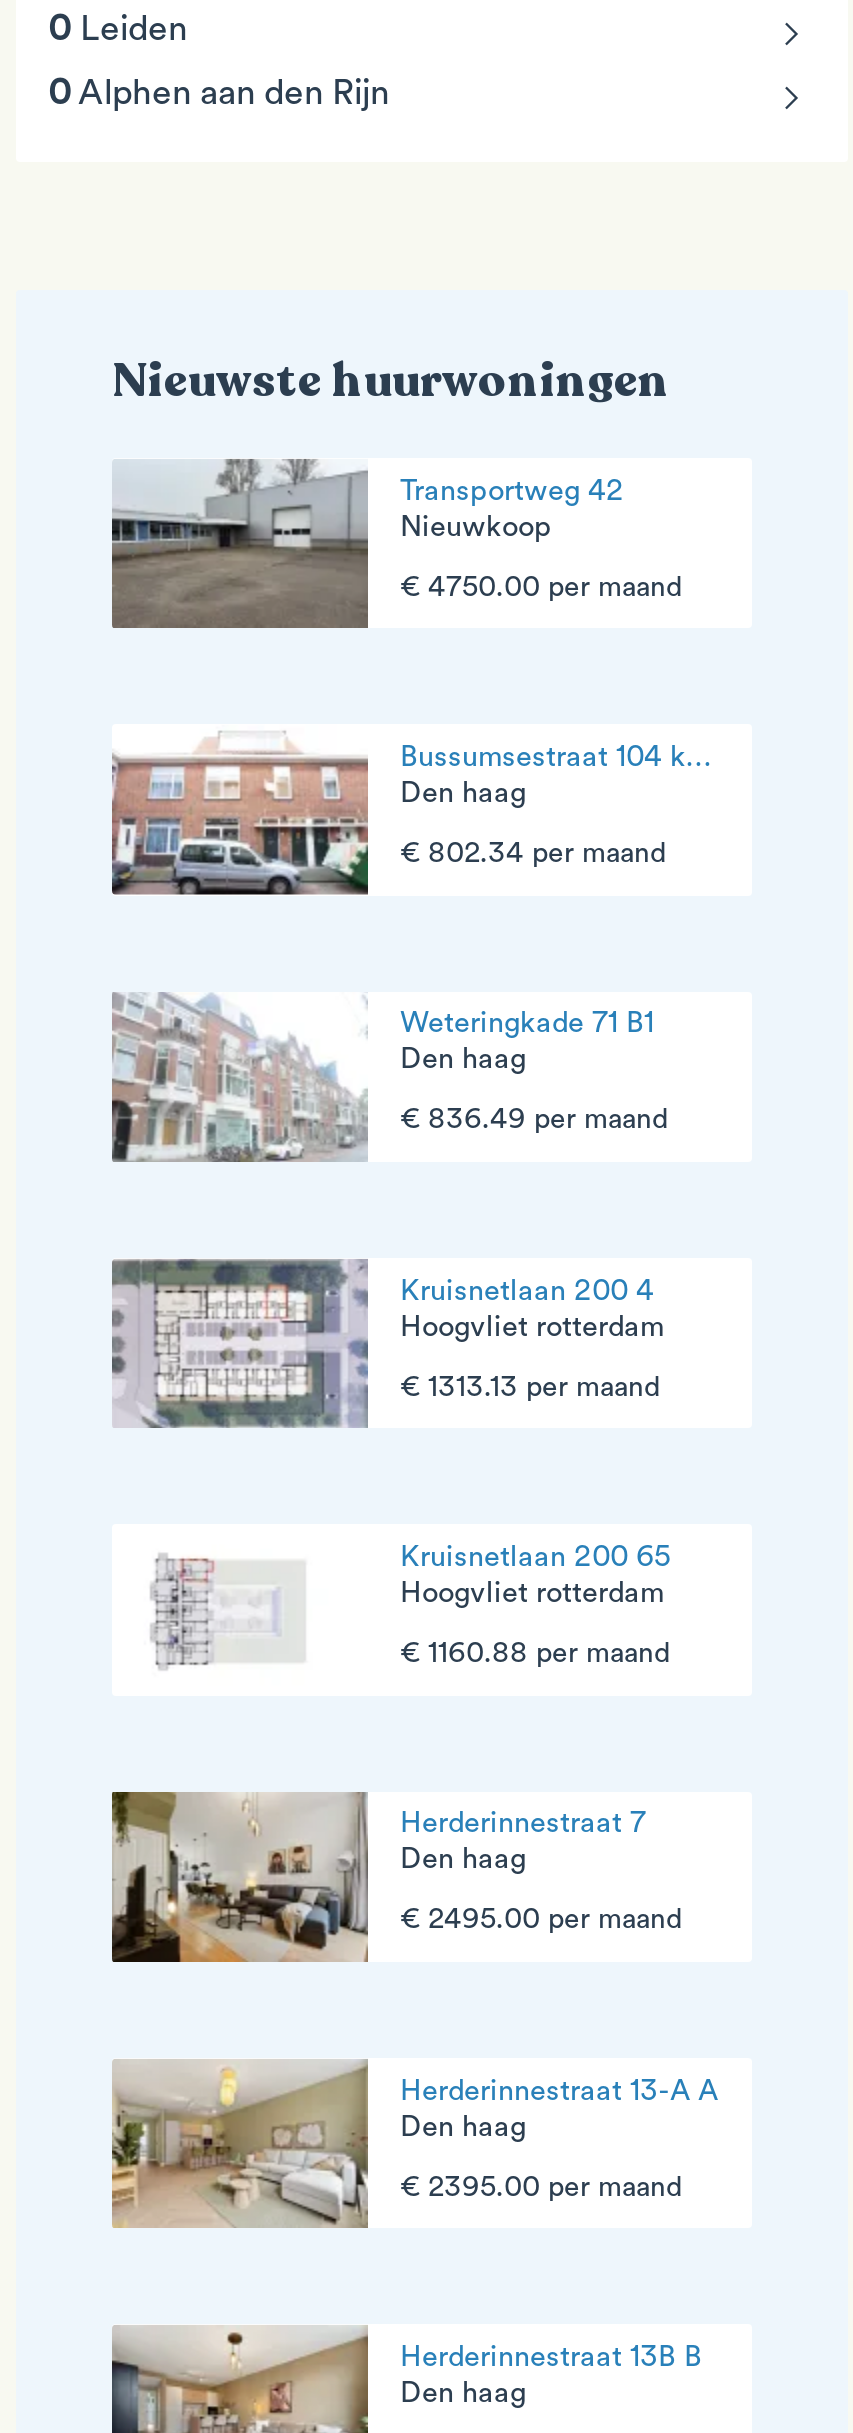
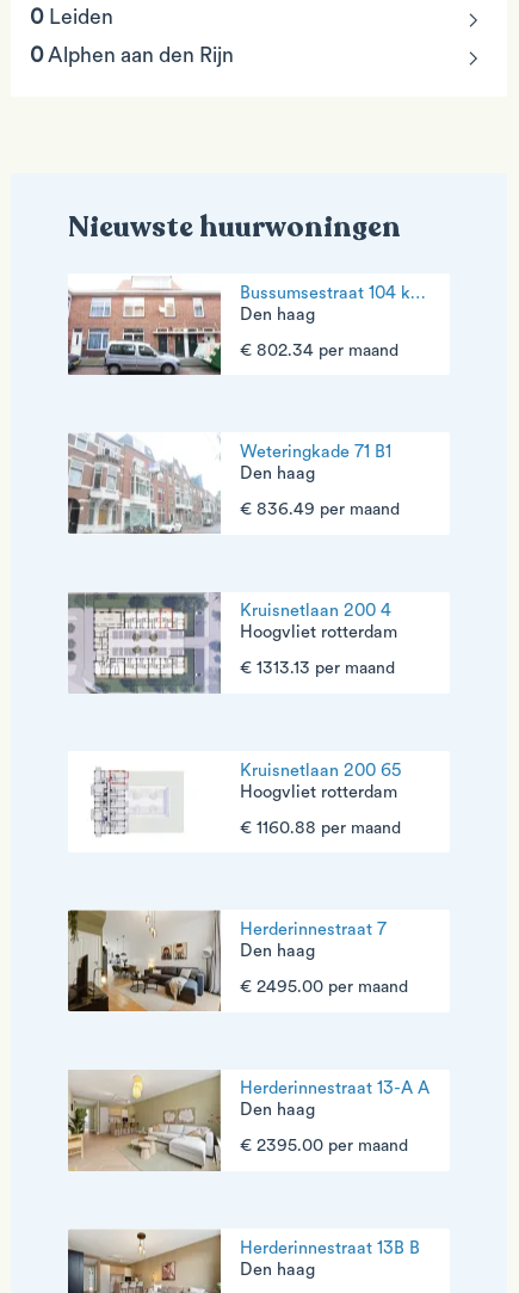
[110,456,682,630] [image] | Transportweg 42 | Nieuwkoop | € 4750.00 per maand -> none

